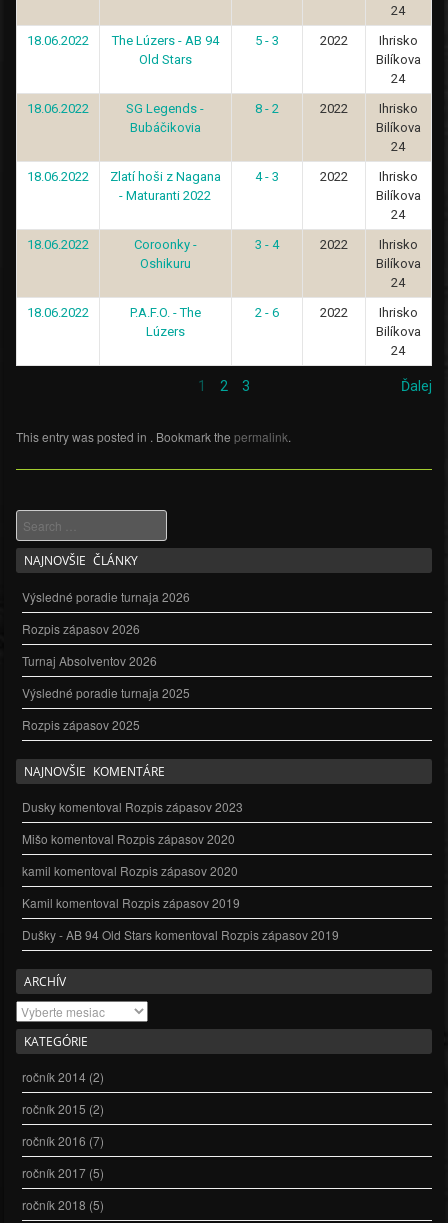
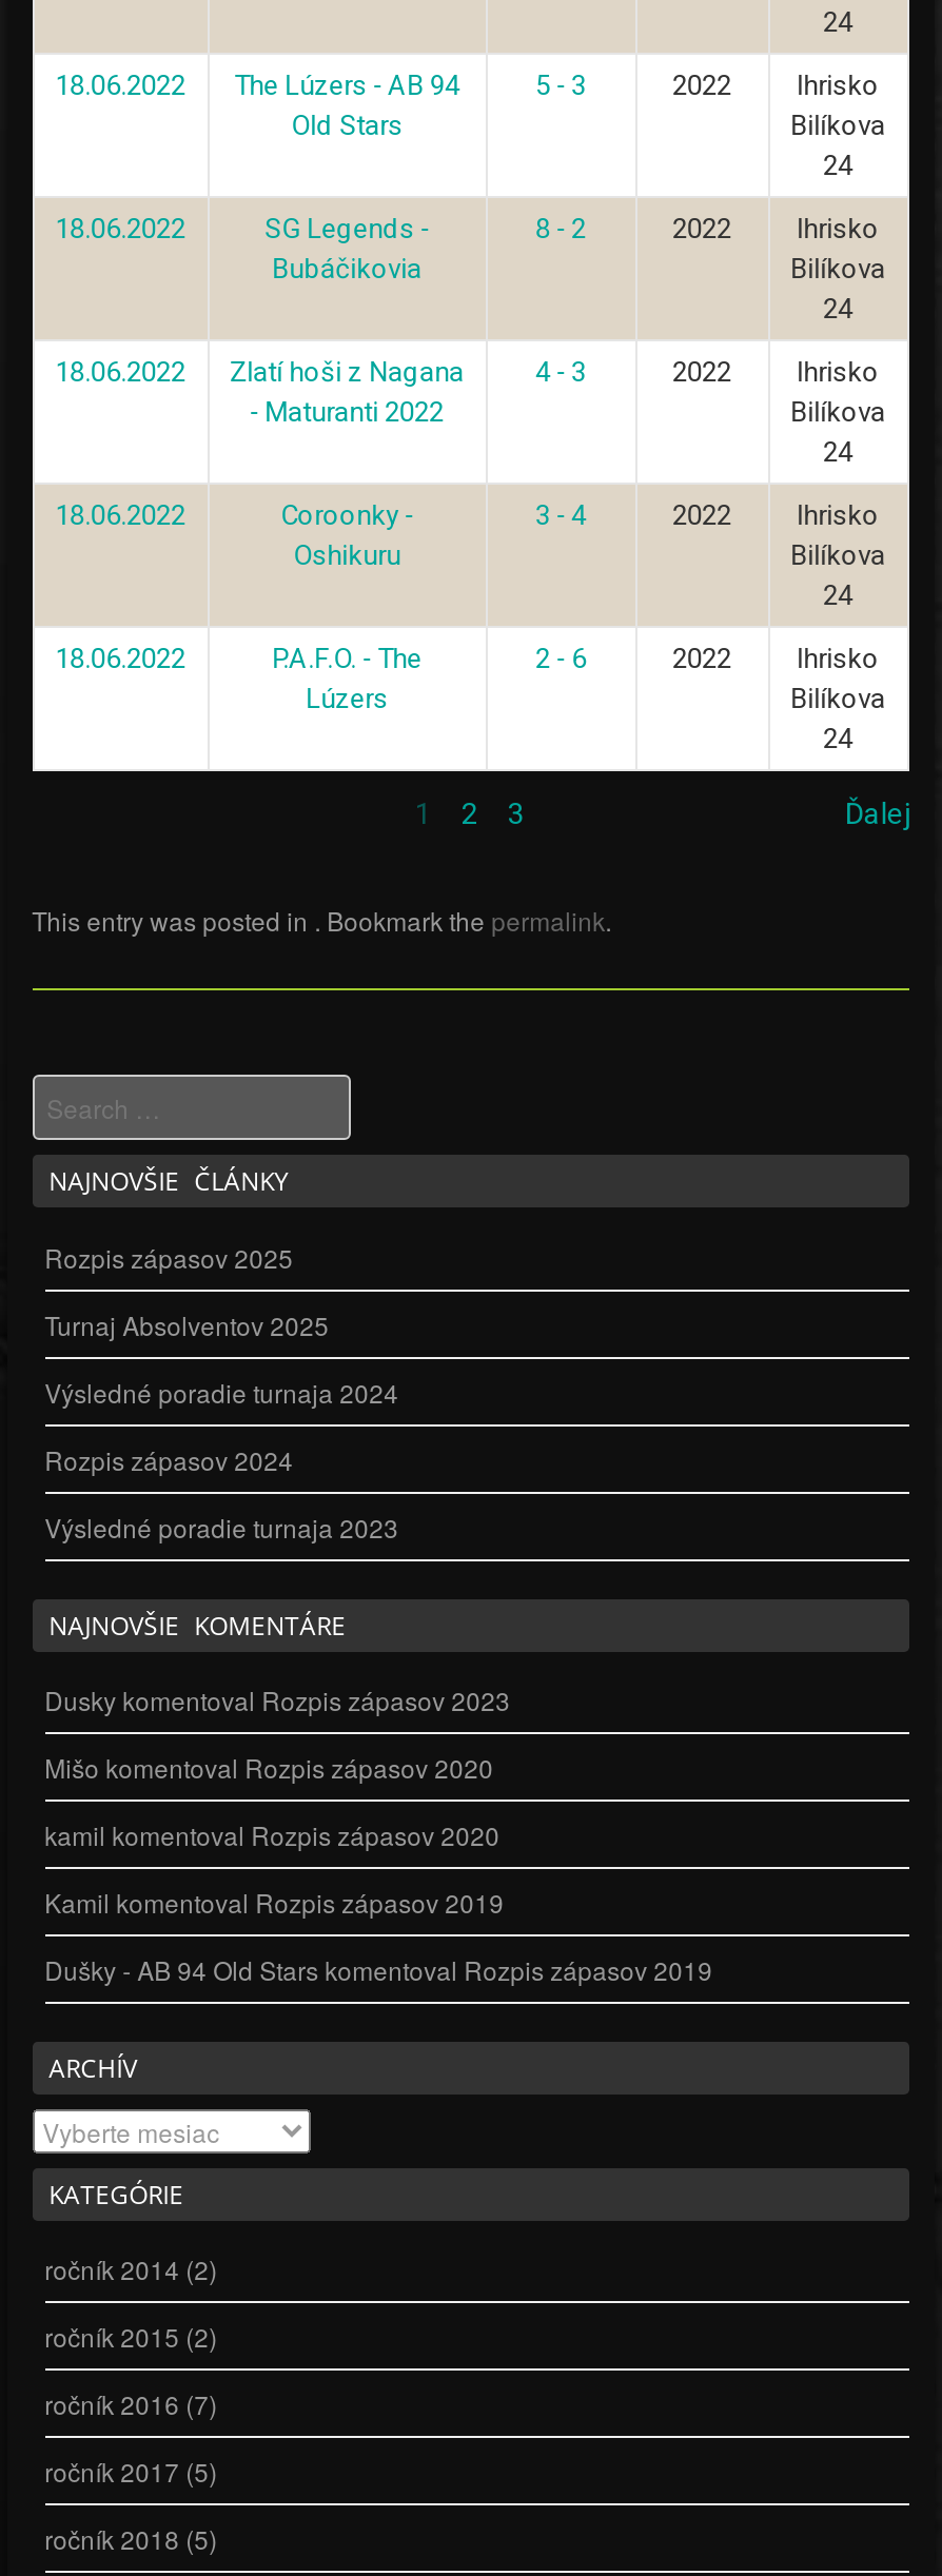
[22,588,190,701] Výsledné poradie turnaja 2026 | Rozpis zápasov 2026 | Turnaj Absolventov 2026 | Výsledné poradie turnaja 2025 -> none
moved [22,716,140,733] -> [45,1238,293,1274]: Rozpis zápasov 2025
none -> [45,1306,399,1544] Turnaj Absolventov 2025 | Výsledné poradie turnaja 2024 | Rozpis zápasov 2024 | Výsledné poradie turnaja 2023

